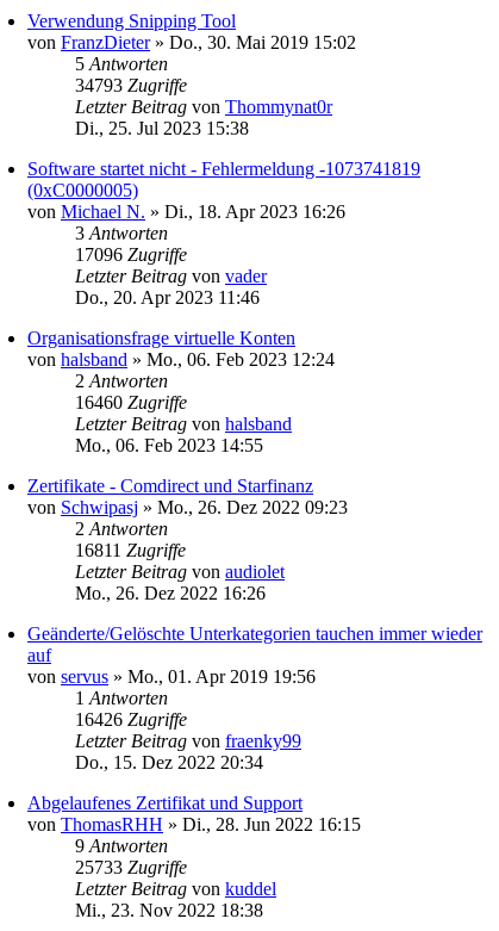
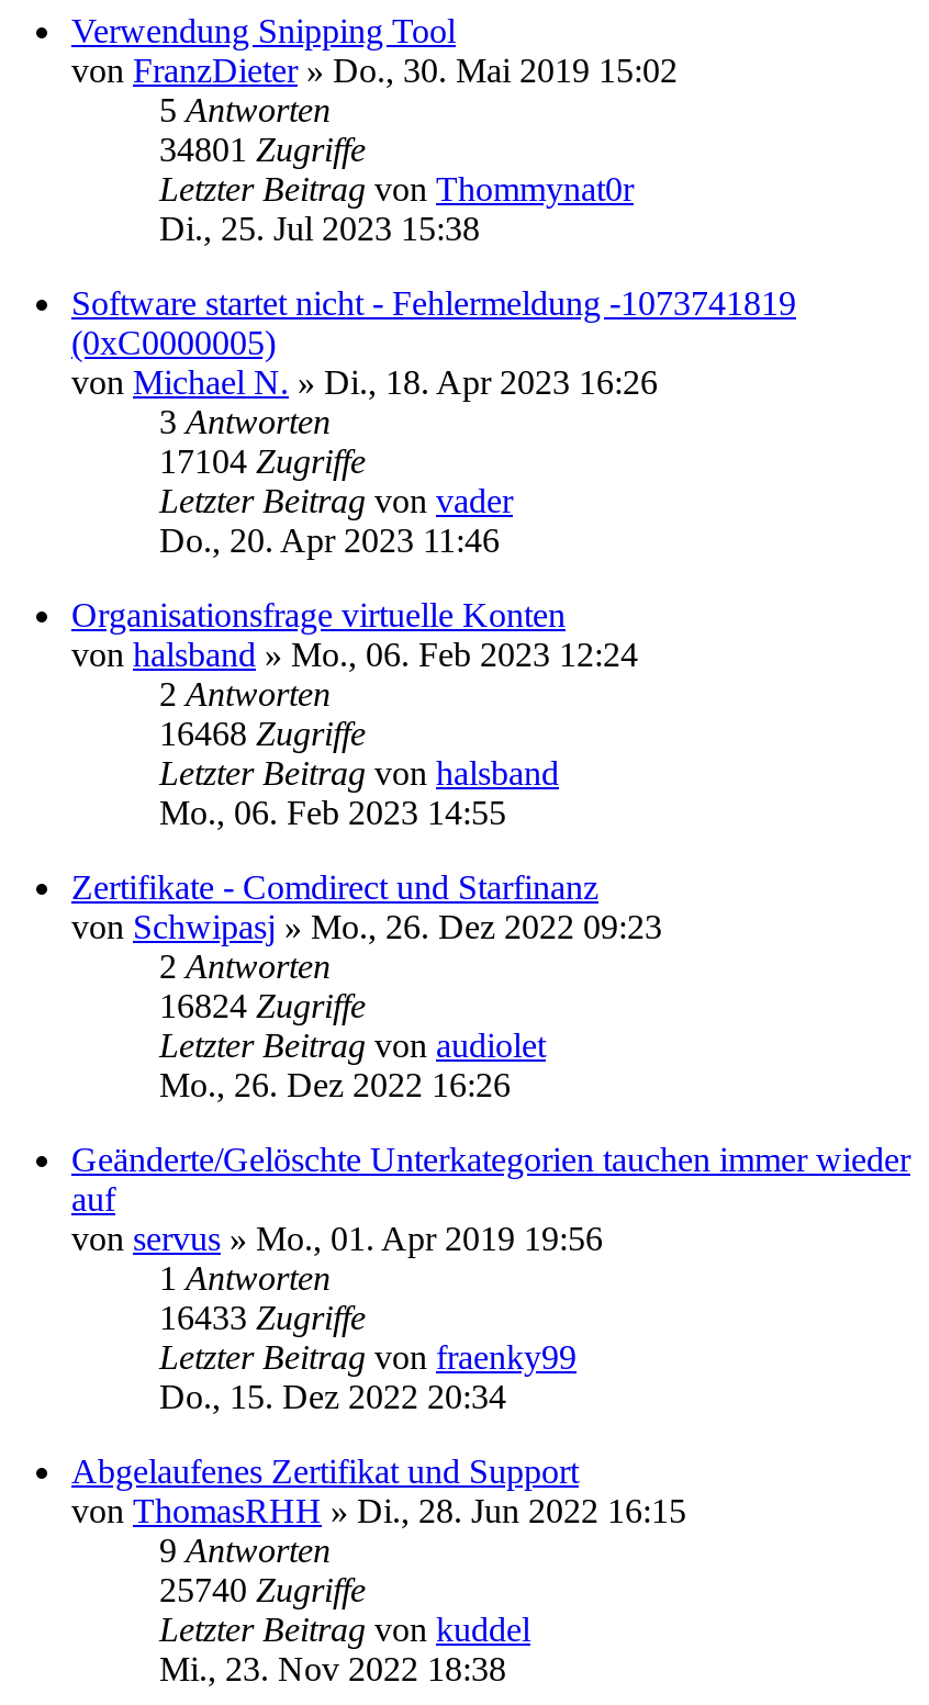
[75,75,187,95] 34793 Zugriffe -> [159,130,366,168] 34801 Zugriffe
[75,244,187,265] 17096 Zugriffe -> [159,442,366,480] 17104 Zugriffe
[75,392,187,412] 16460 Zugriffe -> [159,714,366,752] 16468 Zugriffe
[75,540,186,560] 16811 Zugriffe -> [159,987,366,1024] 16824 Zugriffe
[75,709,187,729] 16426 Zugriffe -> [159,1299,366,1336] 16433 Zugriffe
[75,857,187,877] 25733 Zugriffe -> [159,1571,366,1608] 25740 Zugriffe

